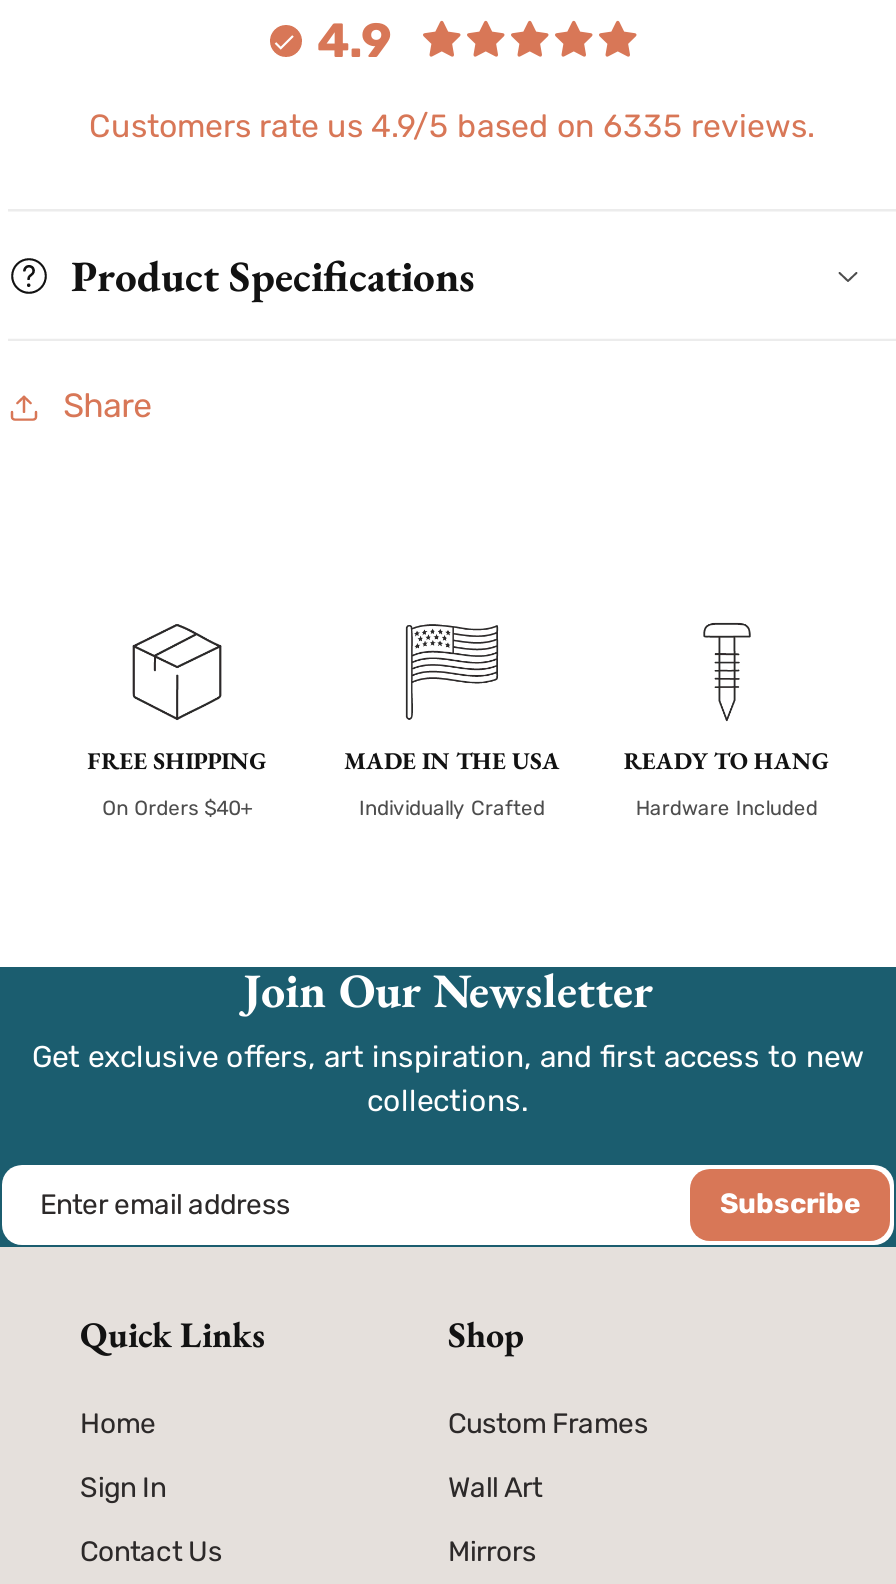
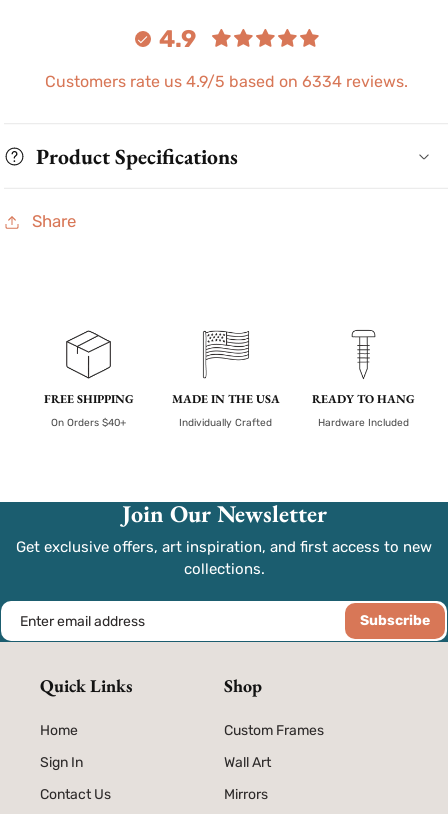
[89,107,815,145] Customers rate us 4.9/5 based on 6335 reviews. -> [44,72,407,91] Customers rate us 4.9/5 based on 6334 reviews.

